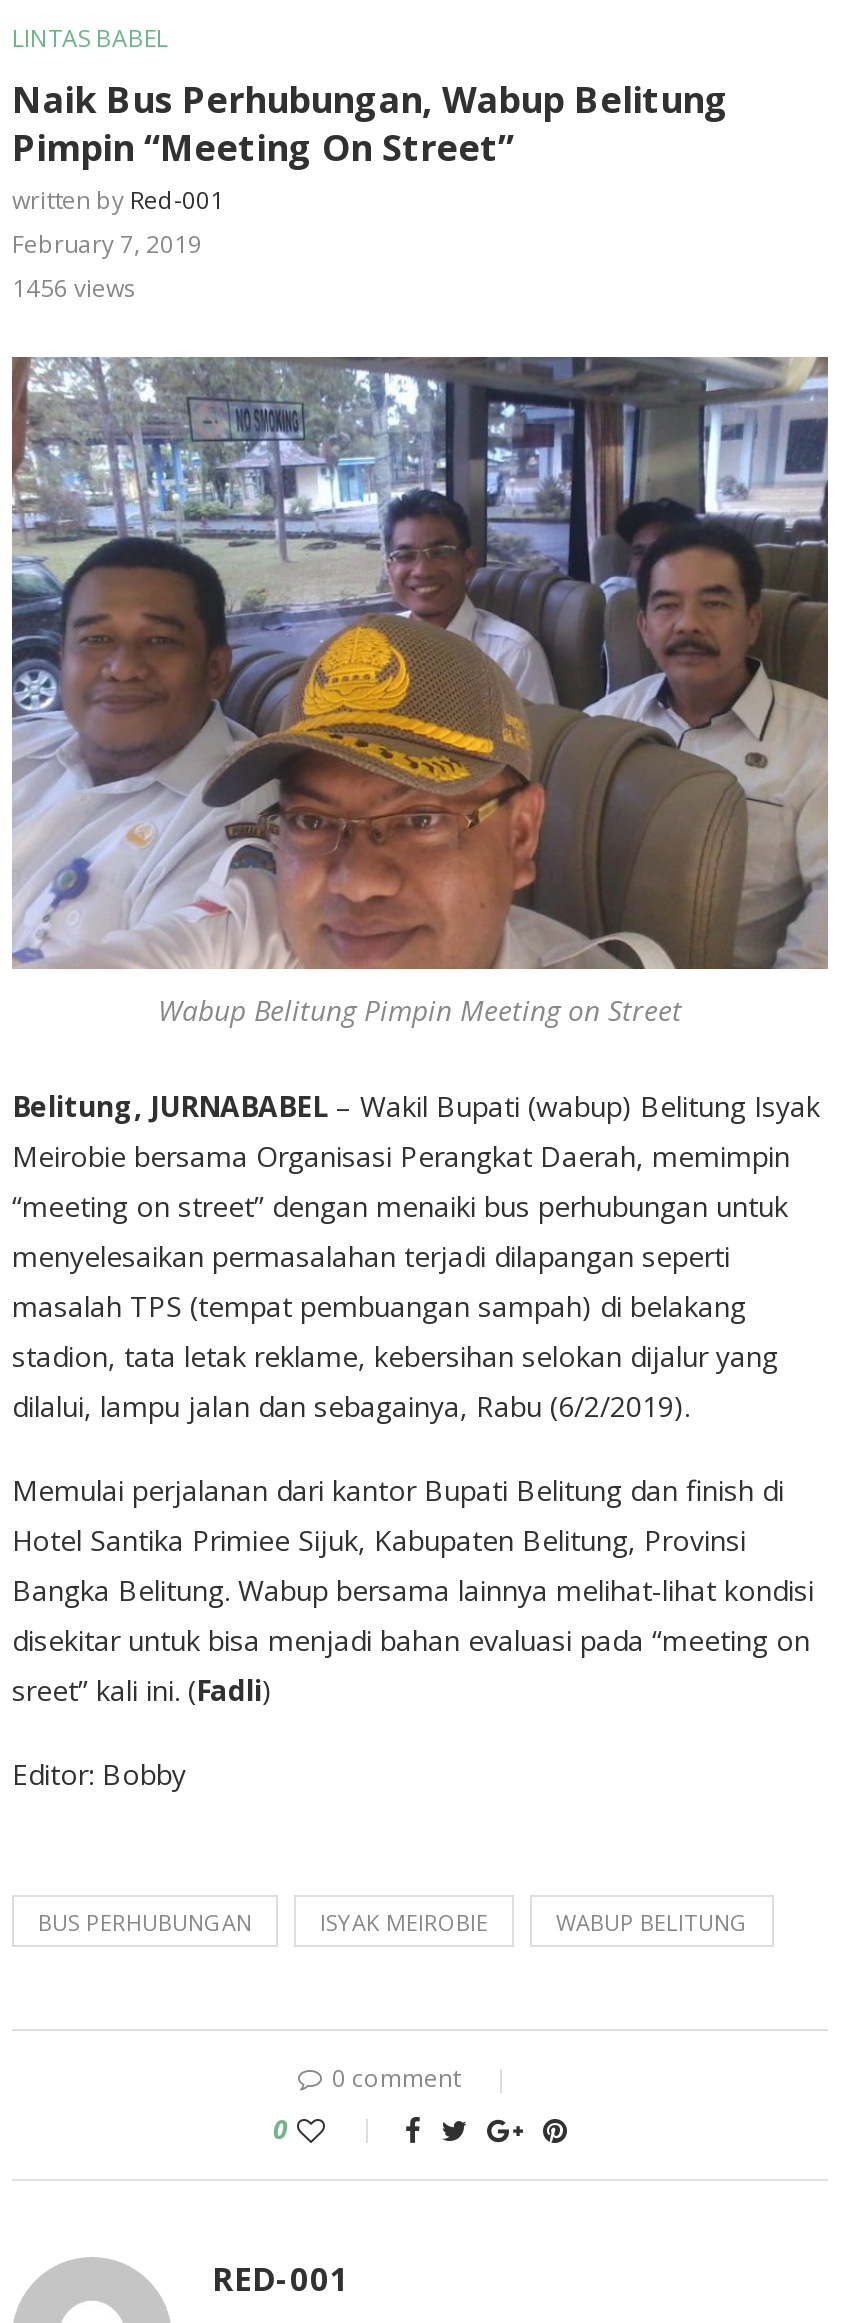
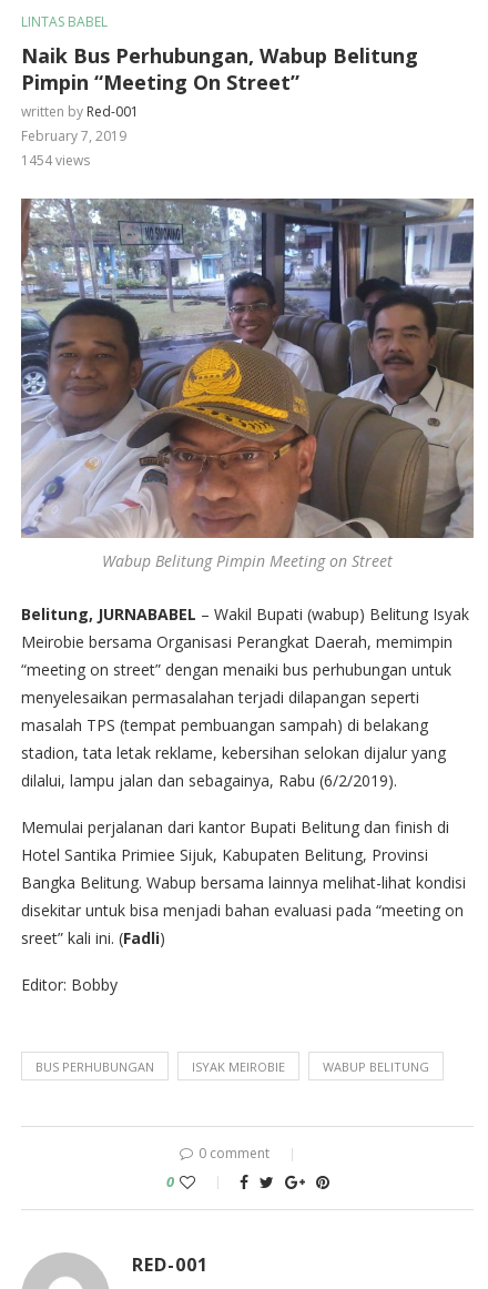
[12,270,136,304] 1456 views -> [21,151,90,169] 1454 views

